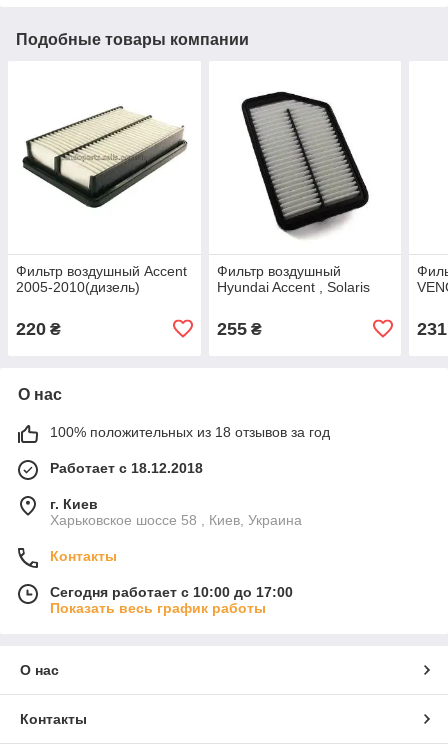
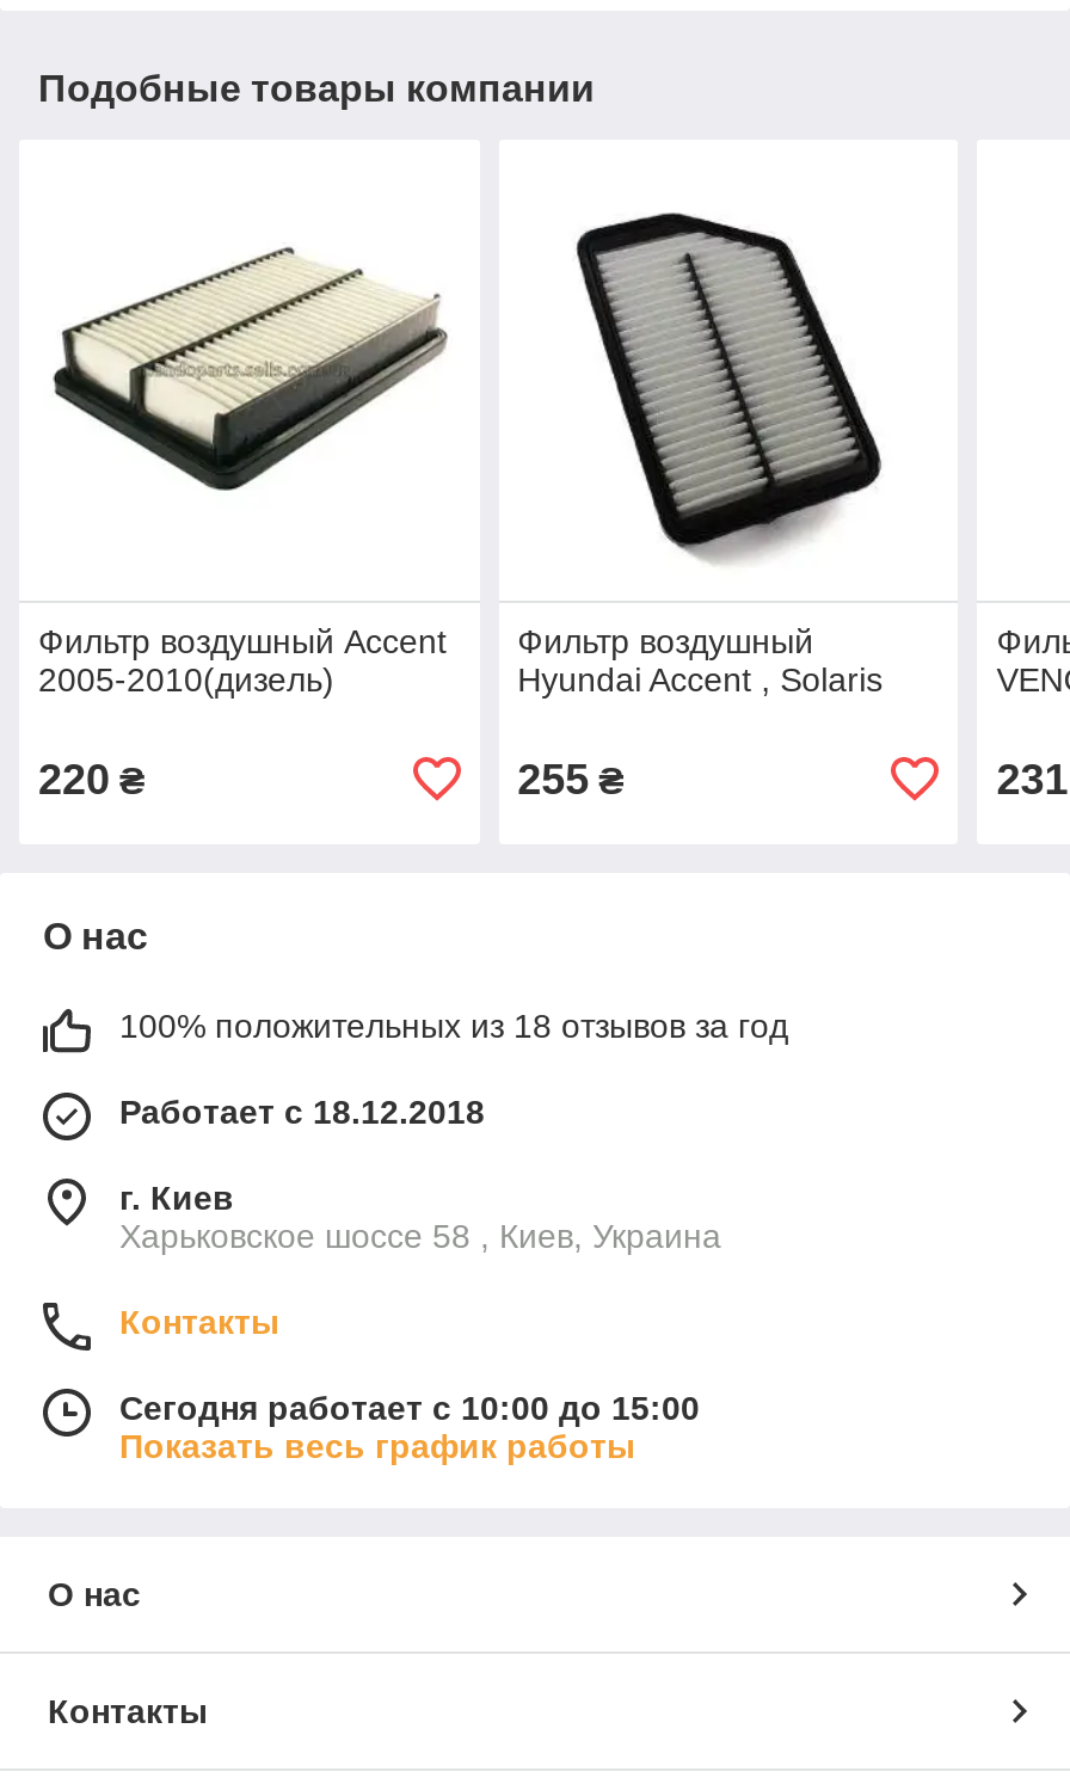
[50,584,293,600] Сегодня работает с 10:00 до 17:00 -> [119,1388,700,1426] Сегодня работает с 10:00 до 15:00

